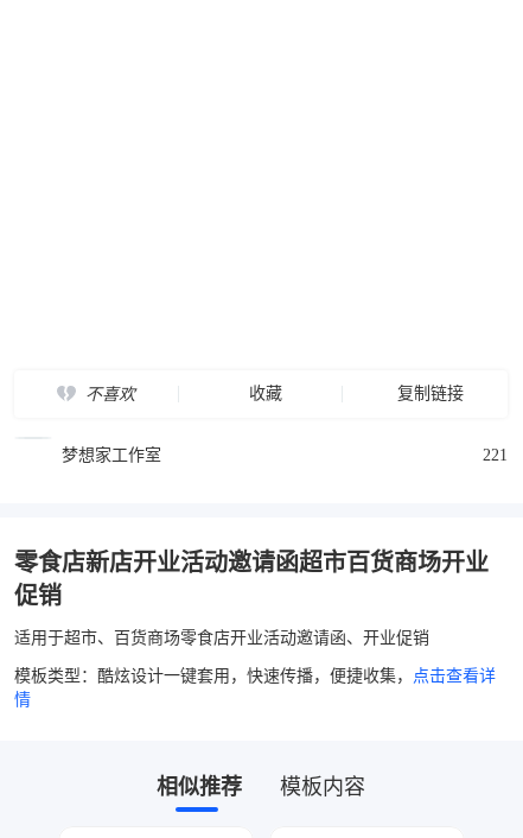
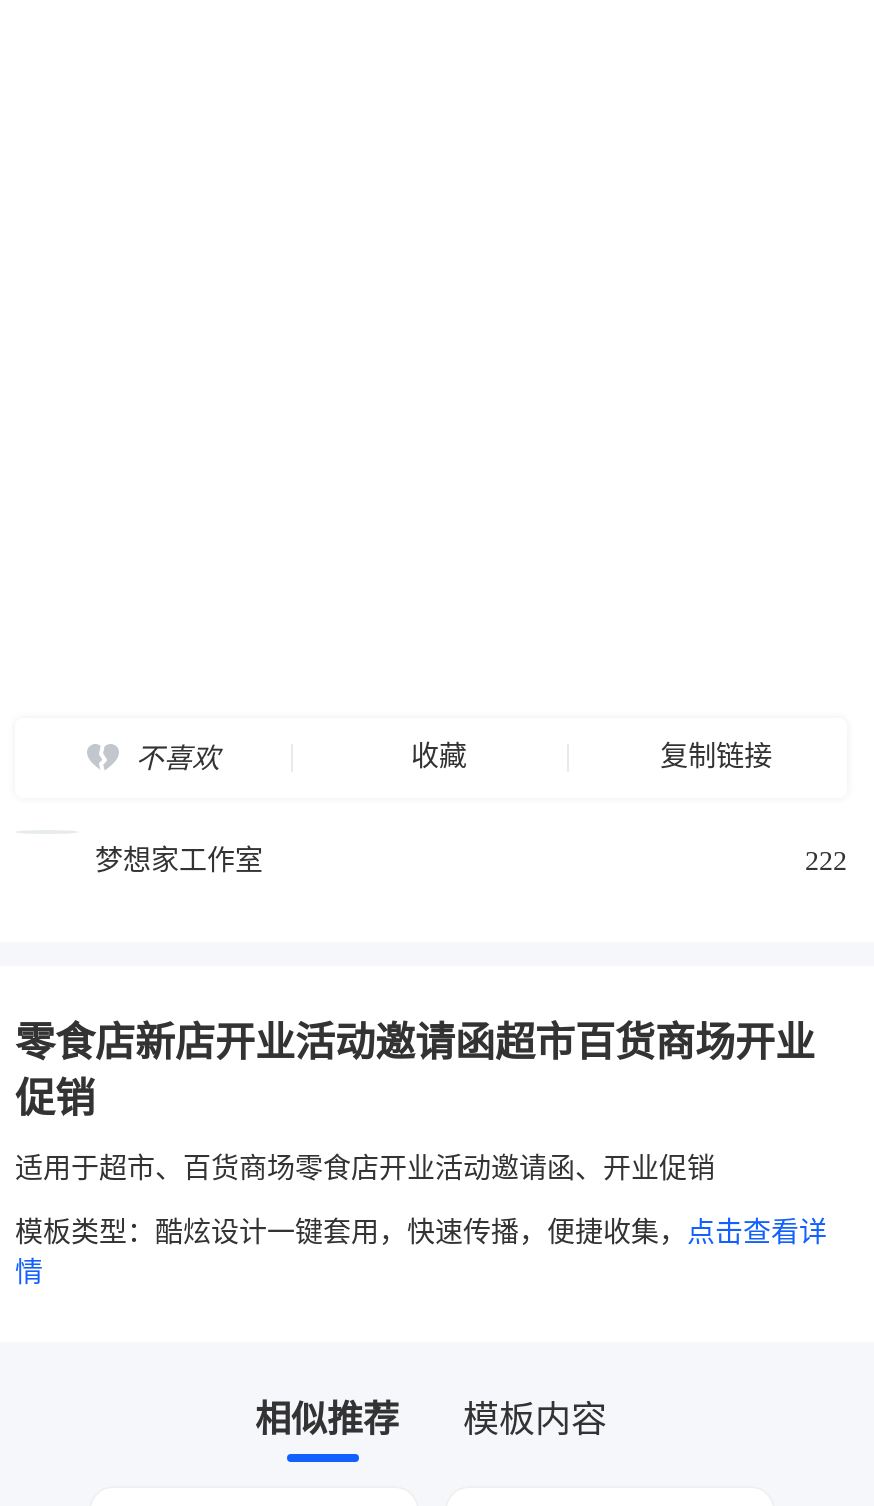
[483,446,508,464] 221 -> [805,846,847,876] 222

